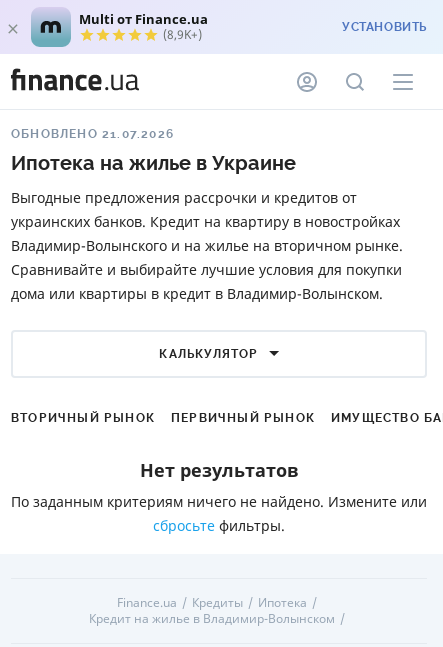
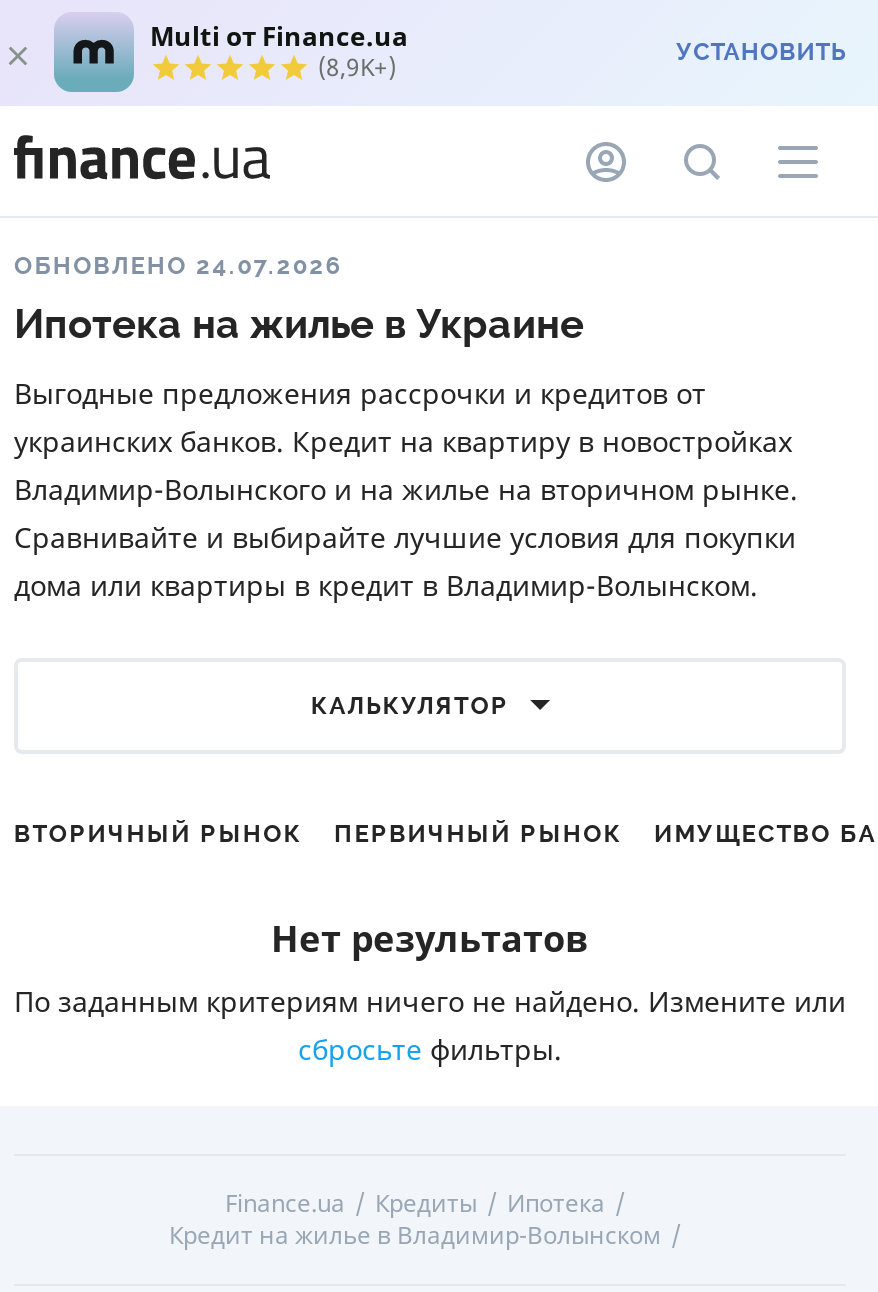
[11,127,174,141] ОБНОВЛЕНО 21.07.2026 -> [14,252,342,280] ОБНОВЛЕНО 24.07.2026

